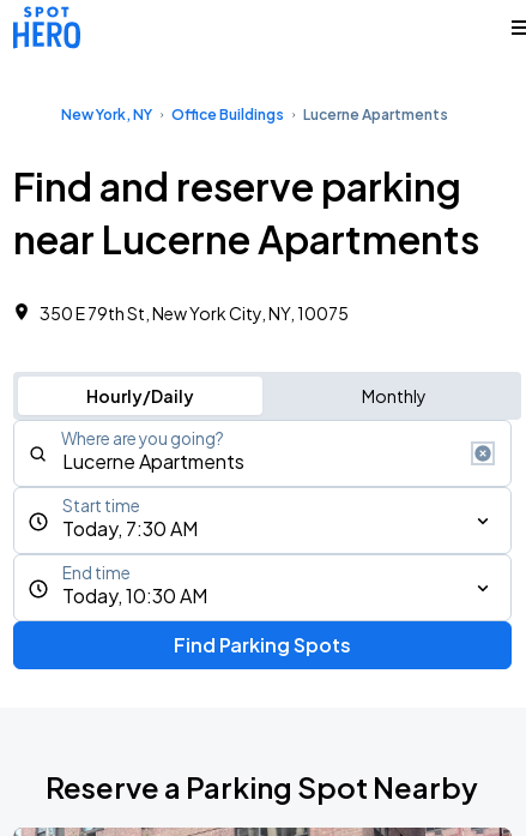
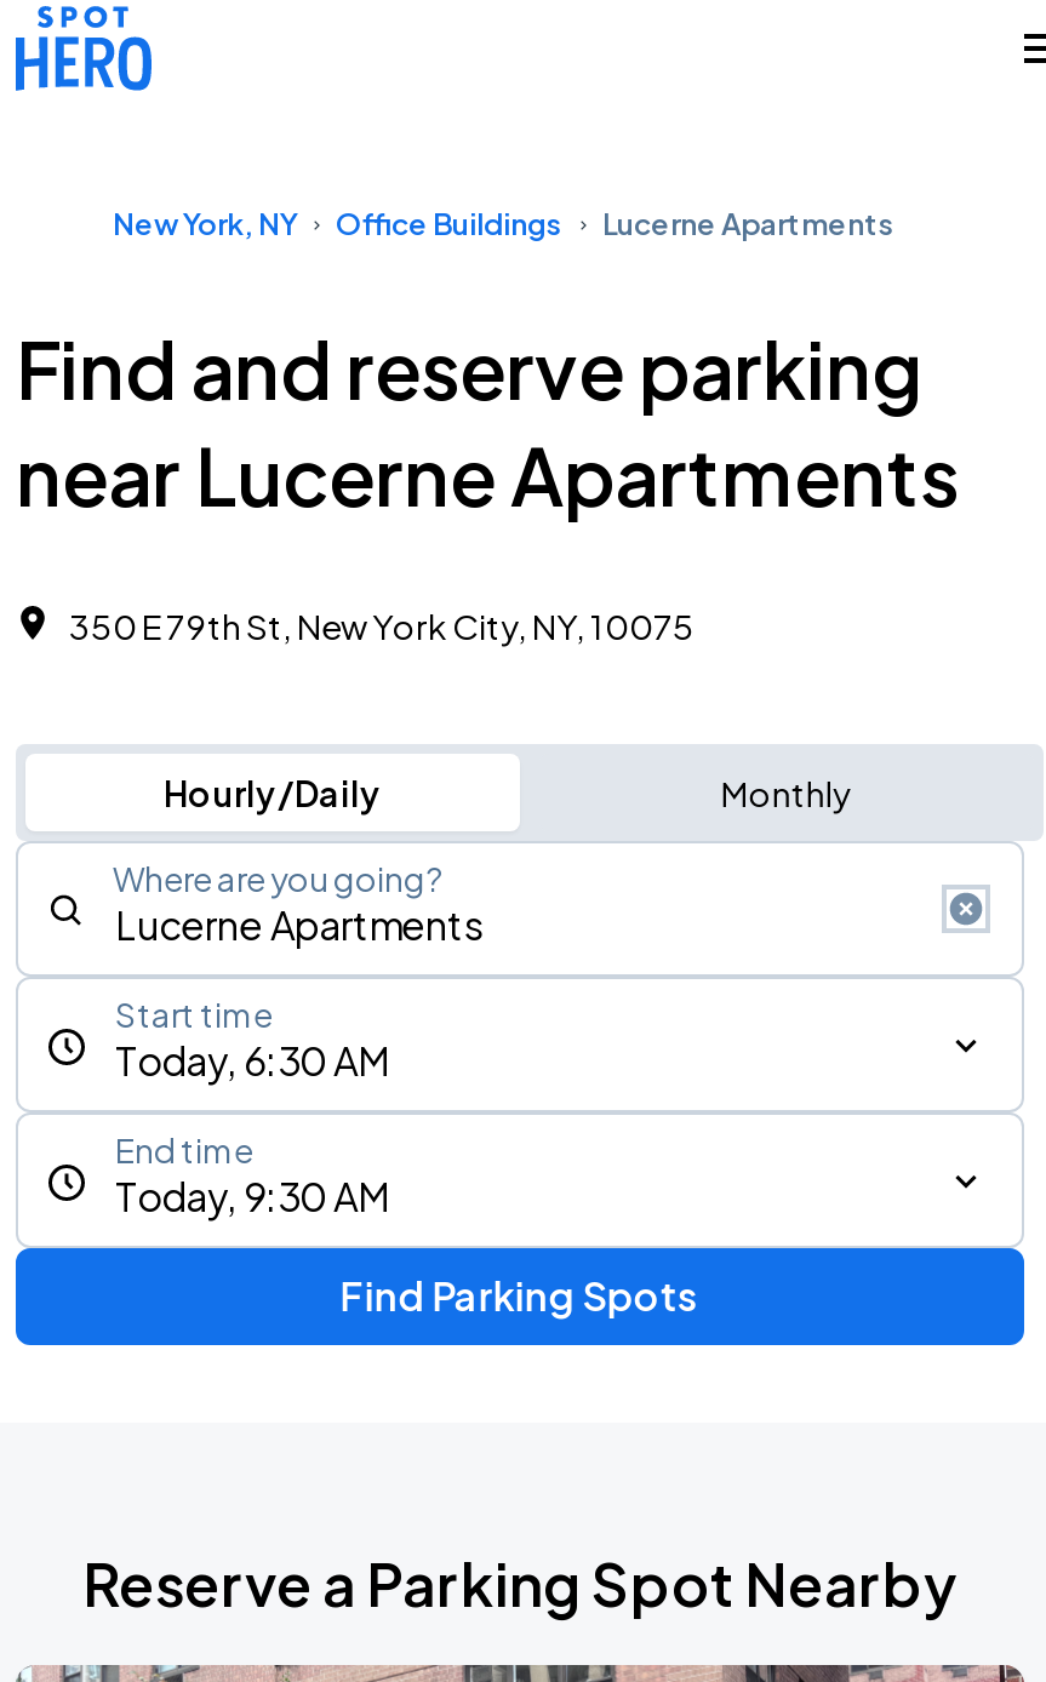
[62,516,198,541] Today, 7:30 AM -> [115,1035,389,1086] Today, 6:30 AM
[62,583,207,608] Today, 10:30 AM -> [115,1171,389,1222] Today, 9:30 AM

